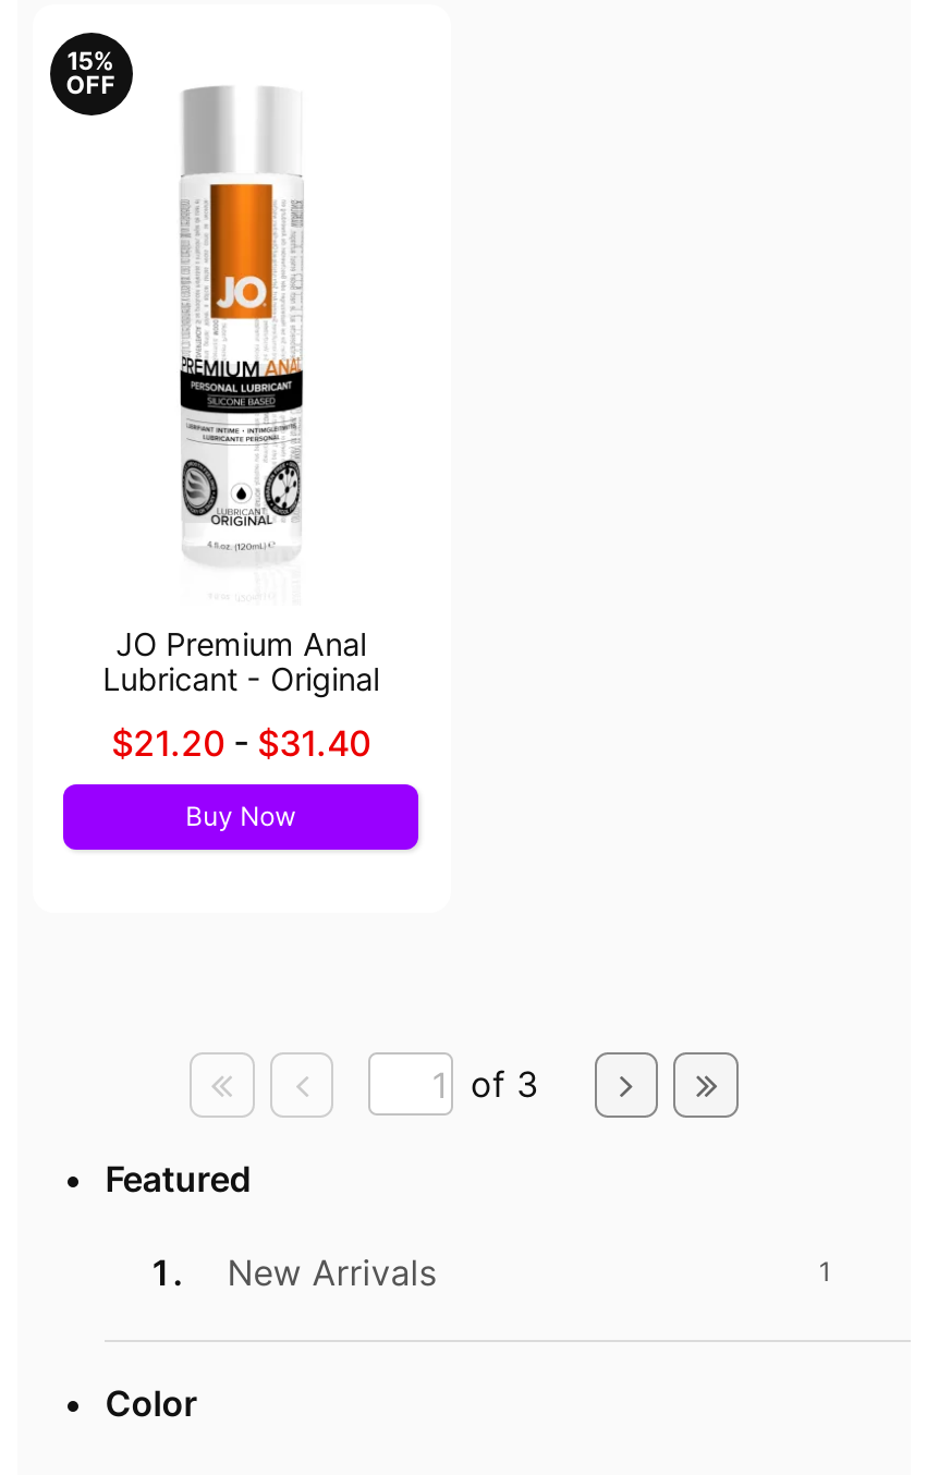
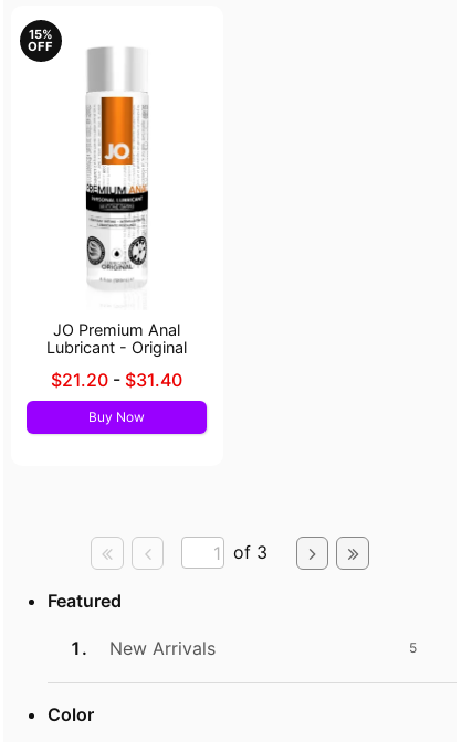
[819,1255,832,1287] 1 -> [409,639,417,656] 5

